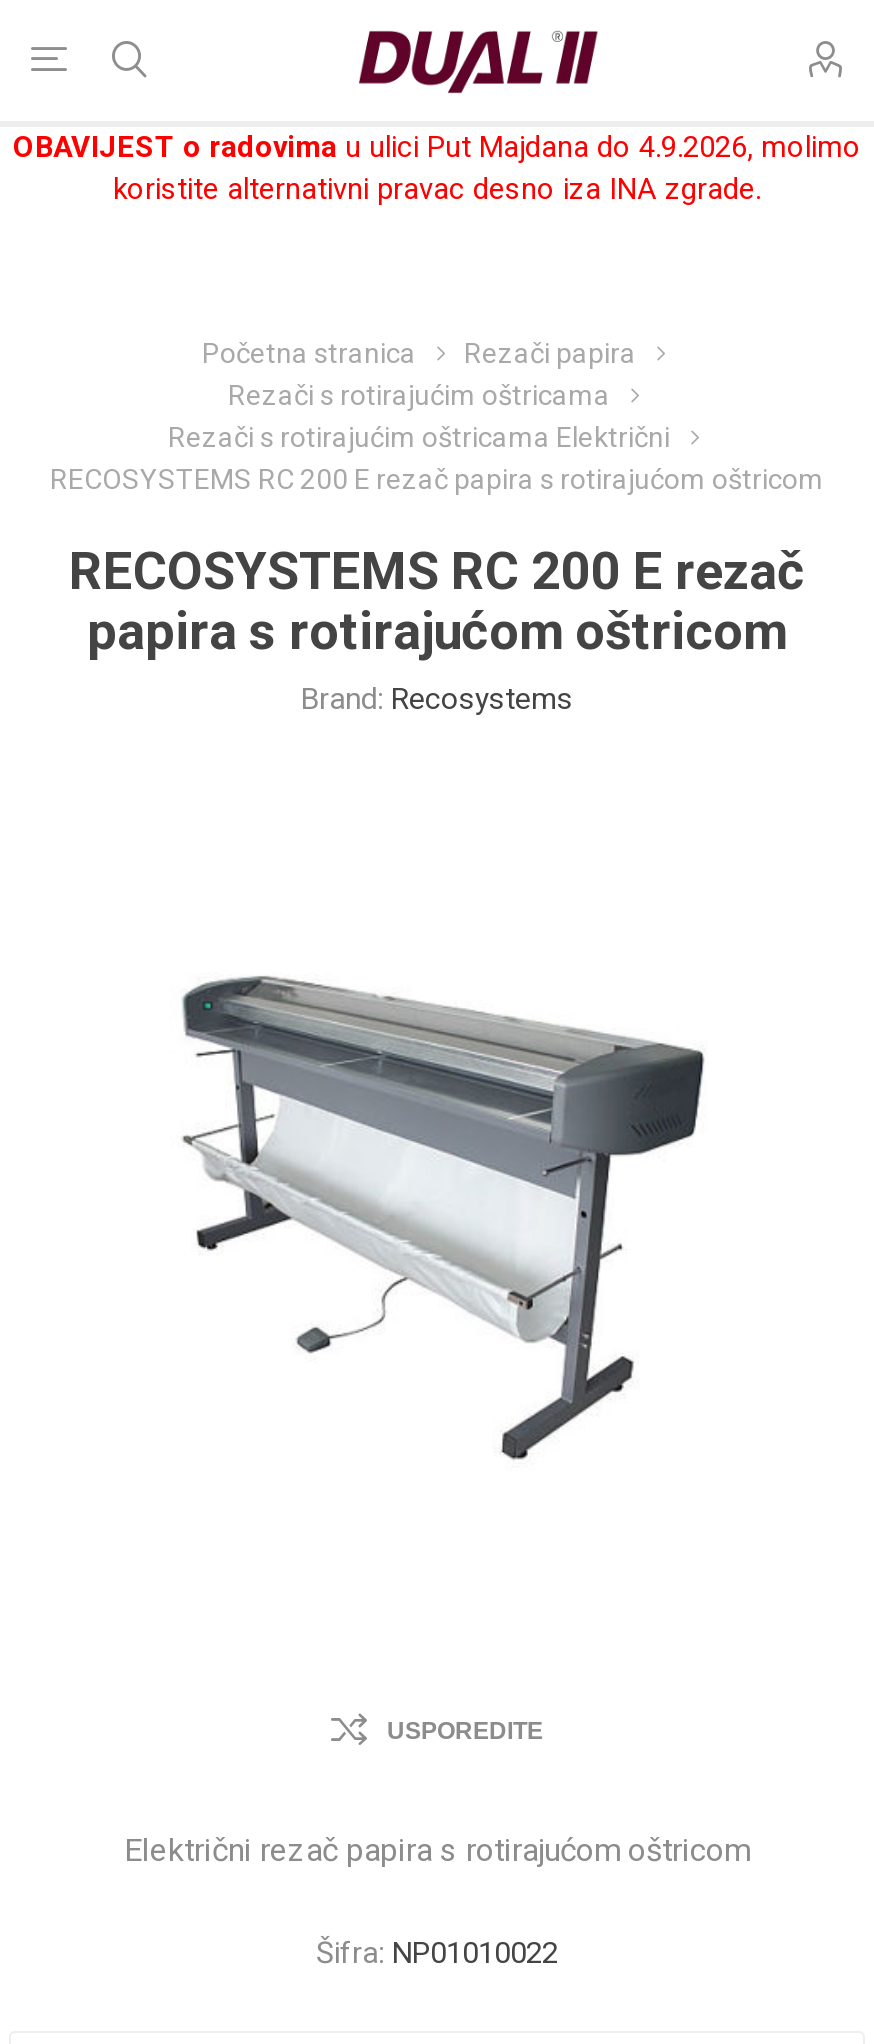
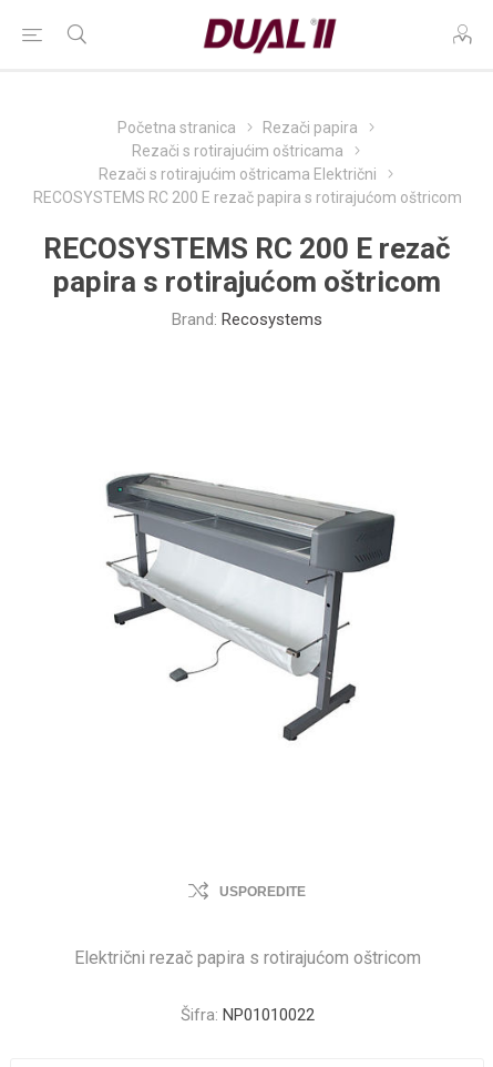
[13,129,861,207] OBAVIJEST o radovima u ulici Put Majdana do 4.9.2026, molimo | koristite alternativni pravac desno iza INA zgrade. -> none

